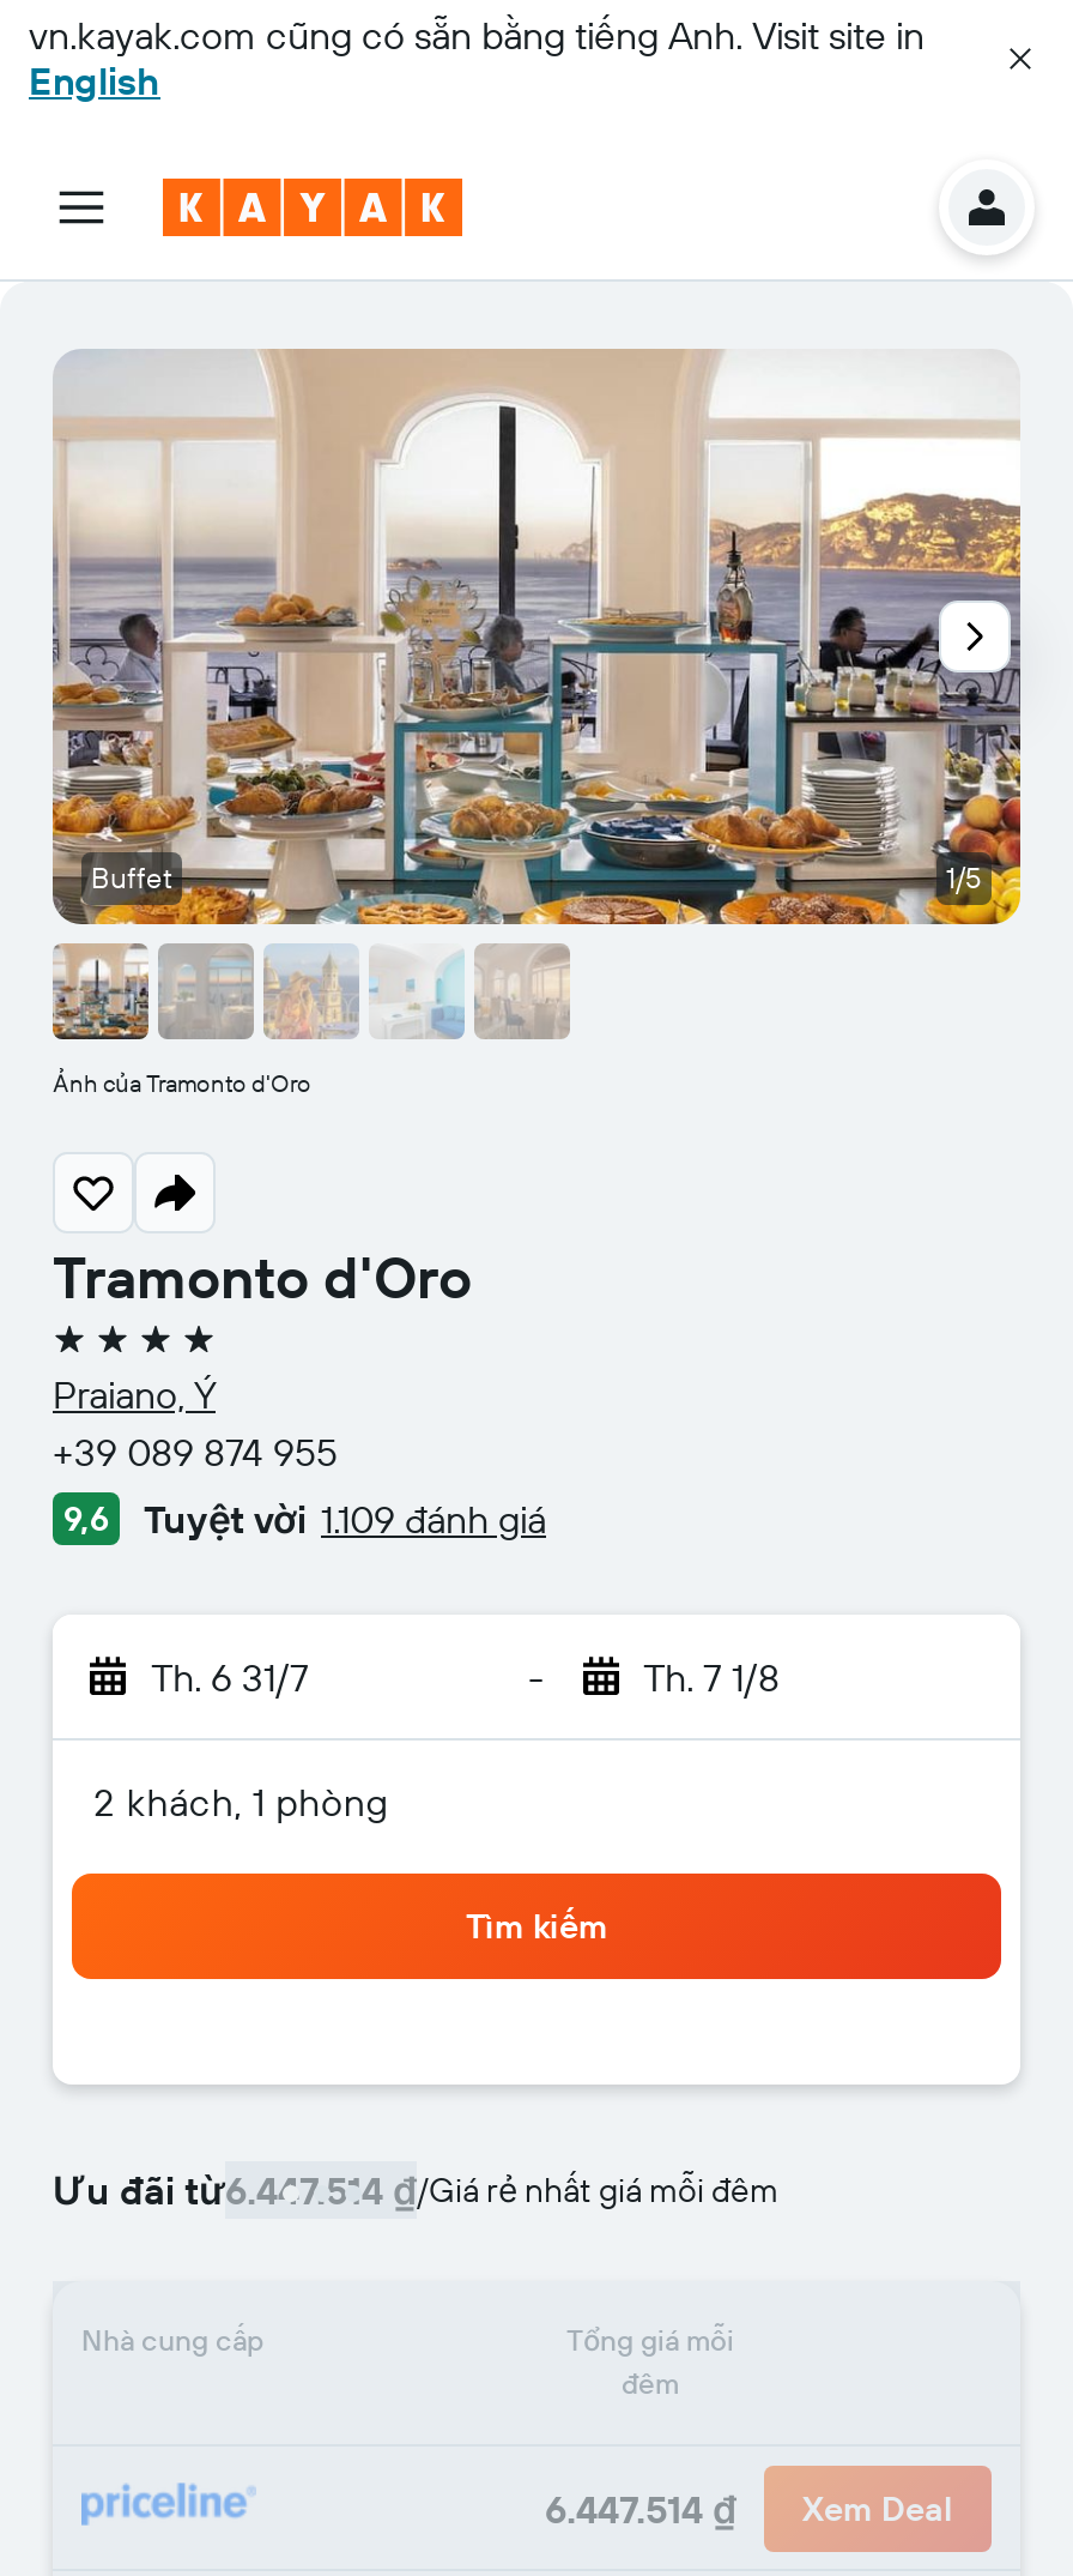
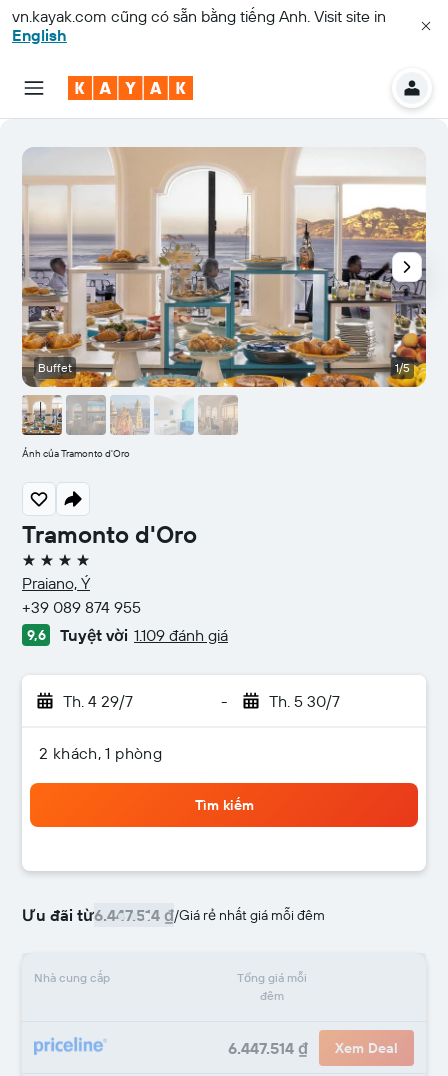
[151,1653,309,1701] Th. 6 31/7 -> [63,691,133,711] Th. 4 29/7
[643,1653,780,1701] Th. 7 1/8 -> [268,691,339,711] Th. 5 30/7

